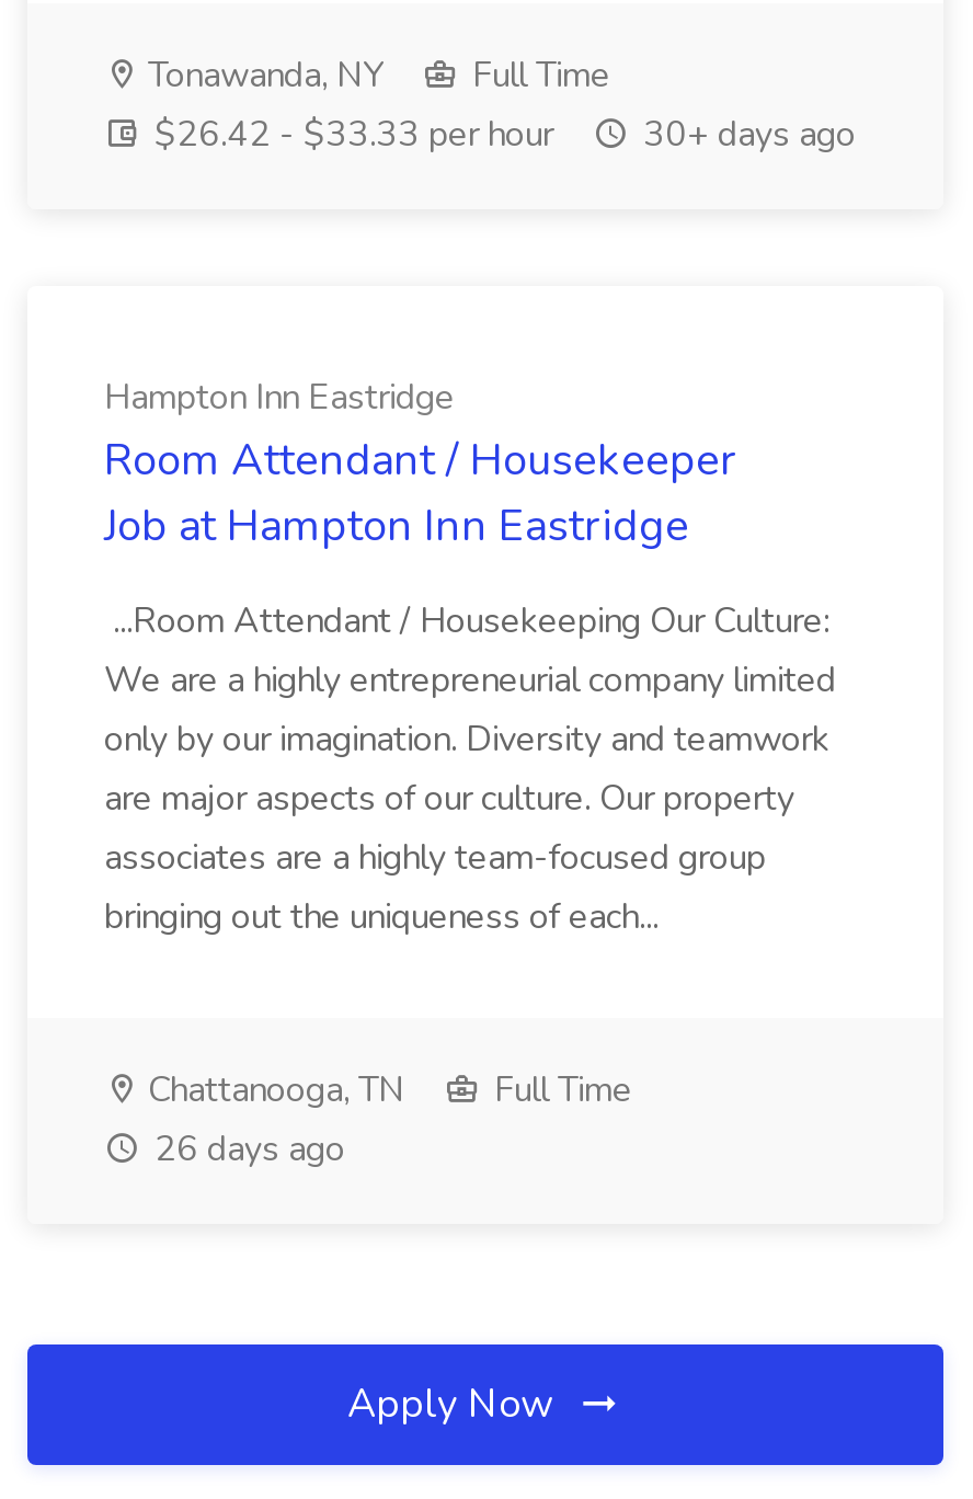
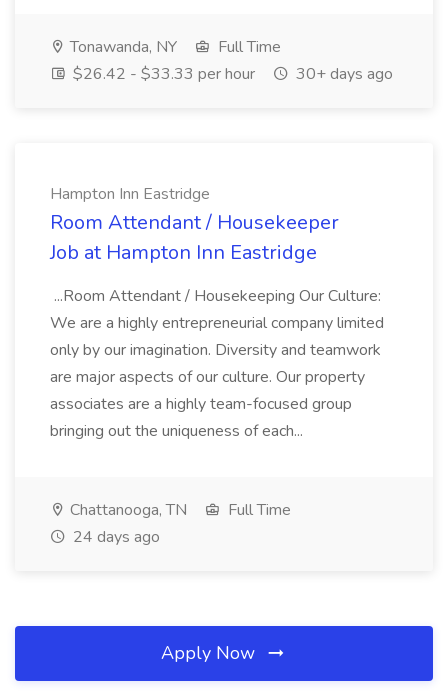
[146,1125,345,1174] 26 days ago -> [69,526,160,548] 24 days ago

